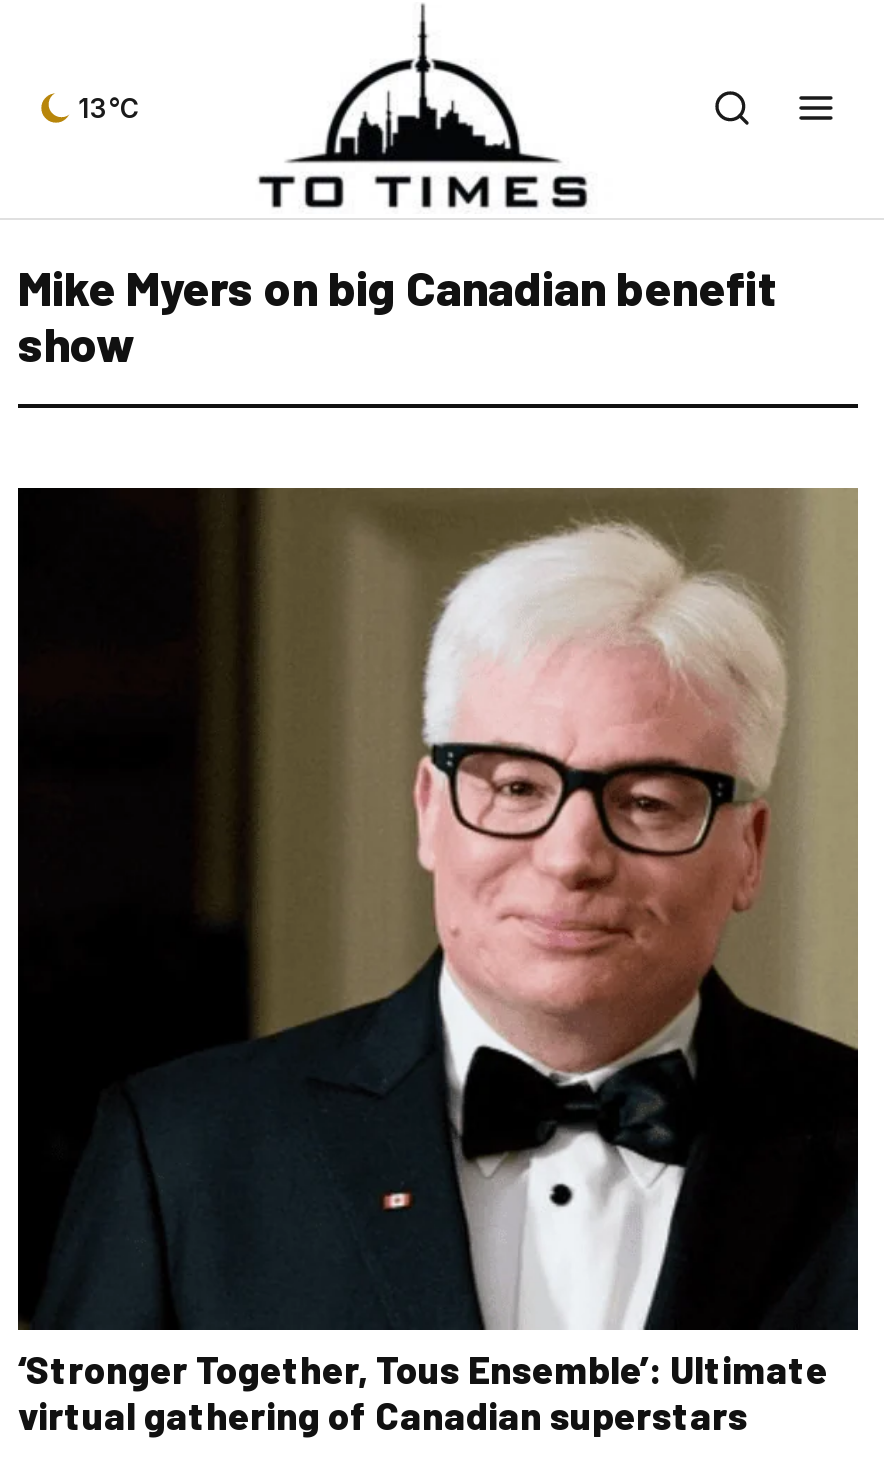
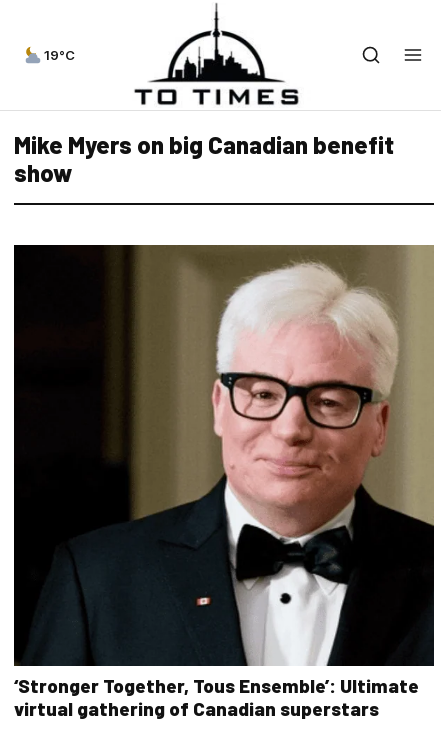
[78,91,140,123] 13°C -> [44,46,75,62] 19°C

